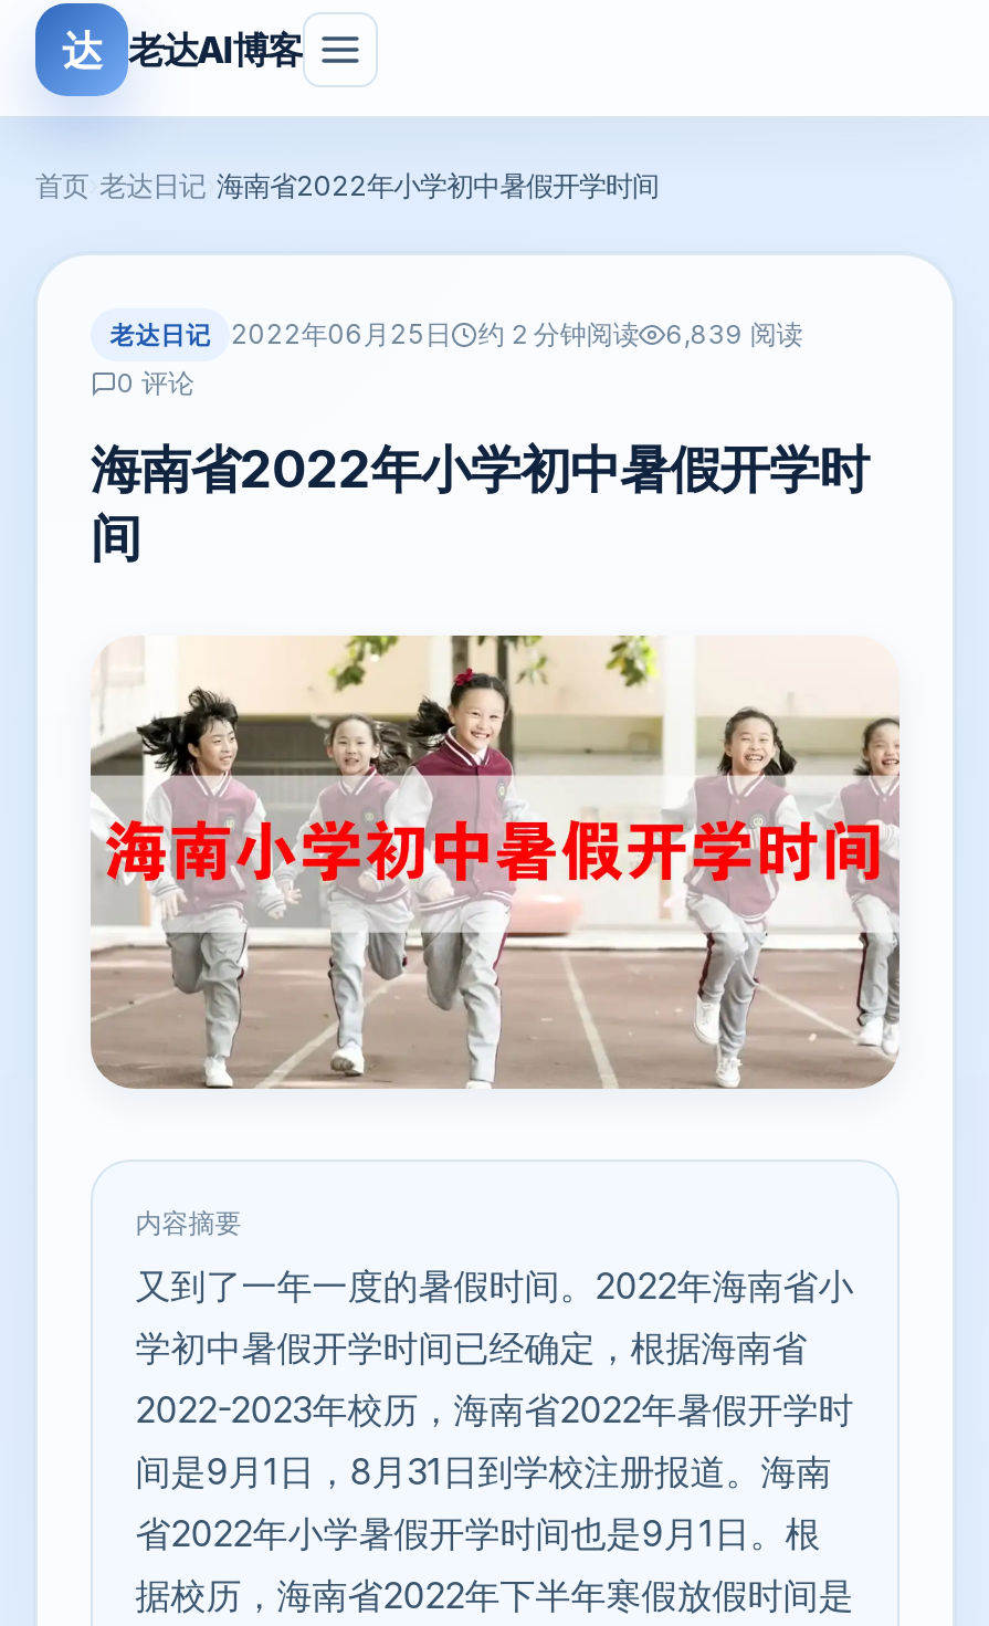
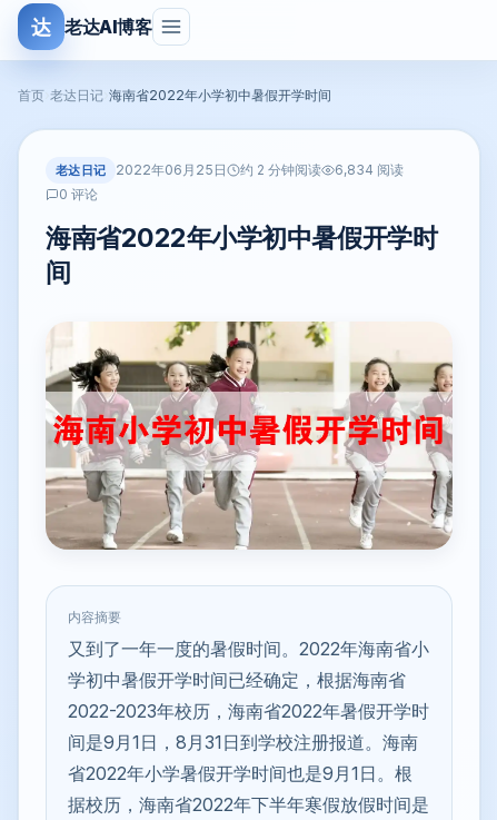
[110,318,803,351] 老达日记 2022年06月25日 约 2 分钟阅读 6,839 阅读 -> [55,162,404,178] 老达日记 2022年06月25日 约 2 分钟阅读 6,834 阅读

